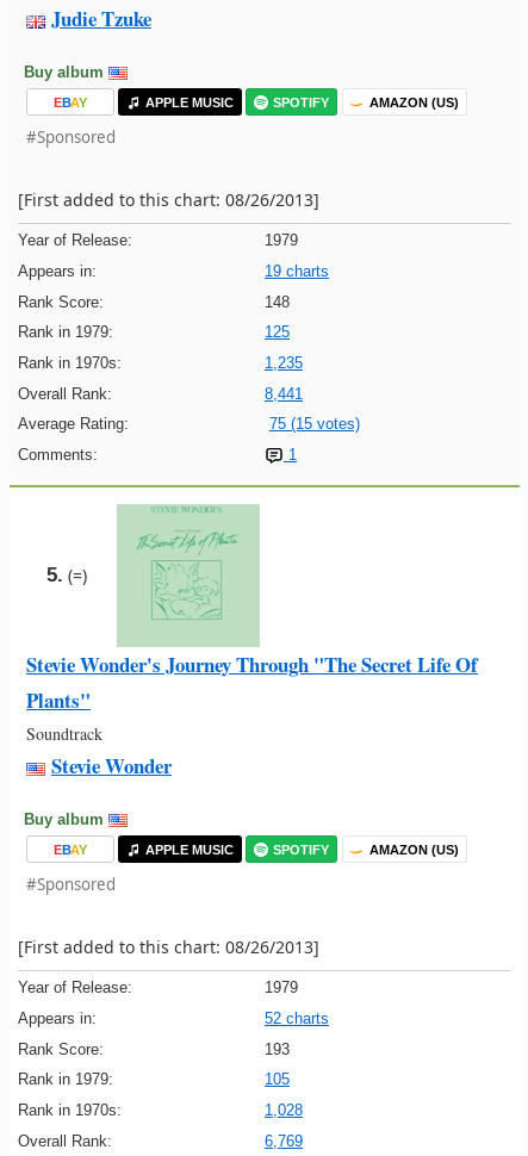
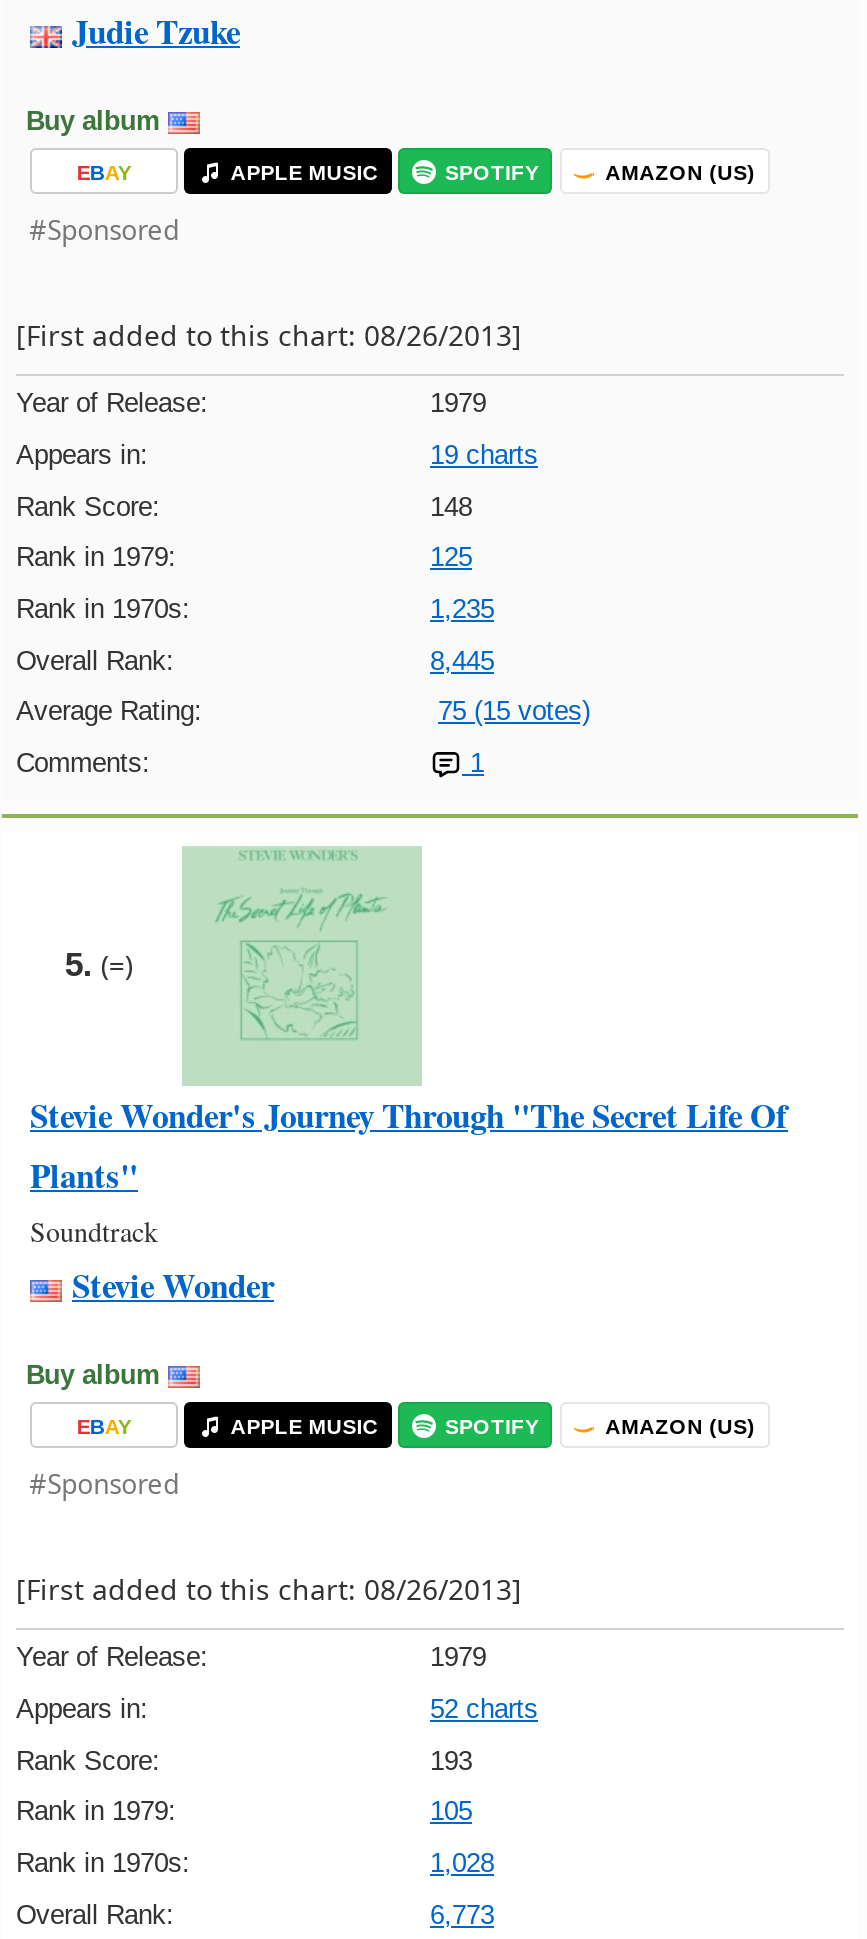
[265,385,303,402] 8,441 -> [430,645,494,675] 8,445
[265,1132,303,1150] 6,769 -> [430,1899,494,1929] 6,773

